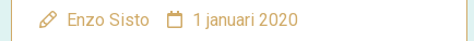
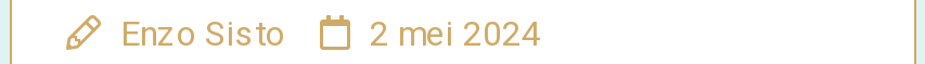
[62,10,298,31] Enzo Sisto 1 januari 2020 -> [112,14,541,55] Enzo Sisto 2 mei 2024

